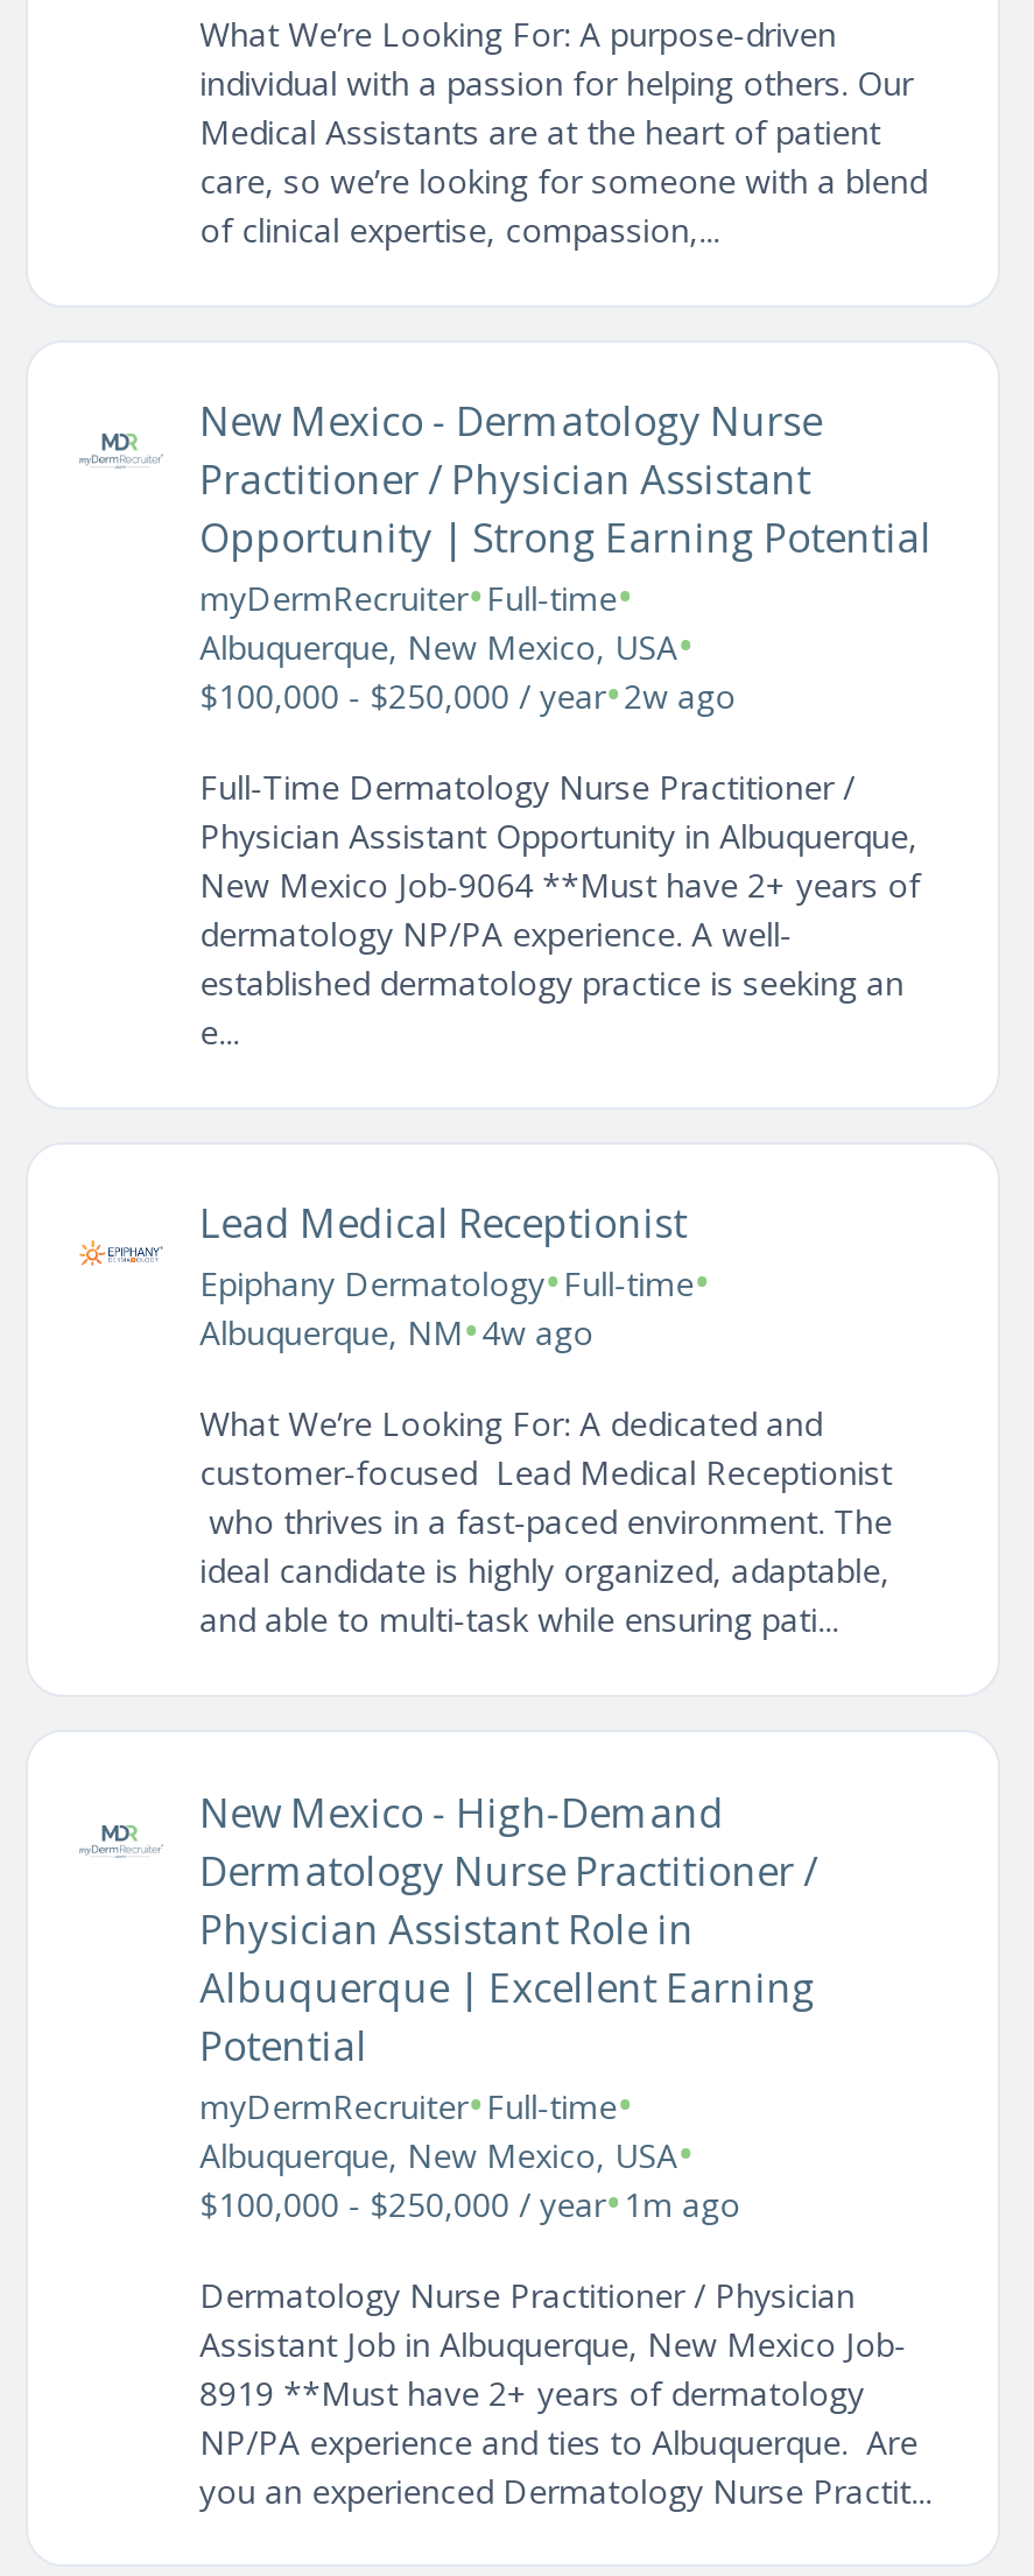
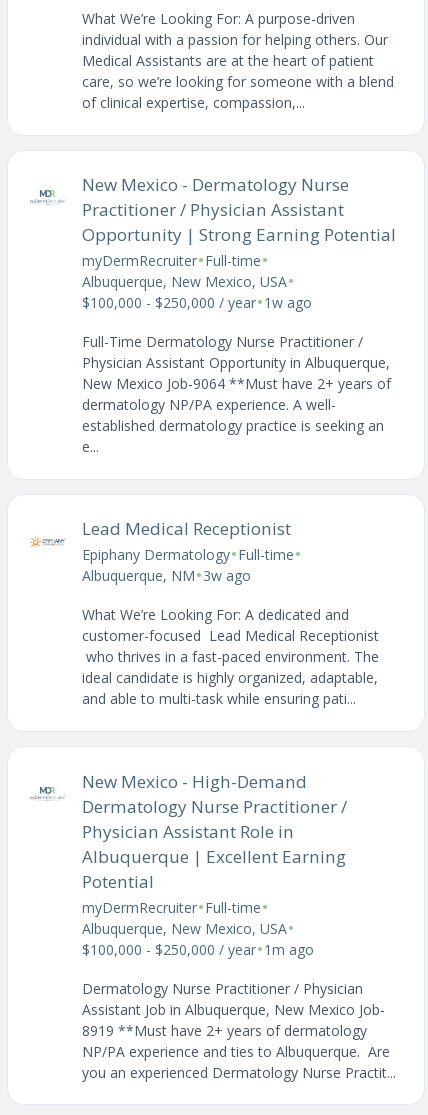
[200,665,736,725] $100,000 - $250,000 / year•2w ago -> [82,289,312,315] $100,000 - $250,000 / year•1w ago
[200,1302,594,1362] Albuquerque, NM•4w ago -> [82,562,251,588] Albuquerque, NM•3w ago

